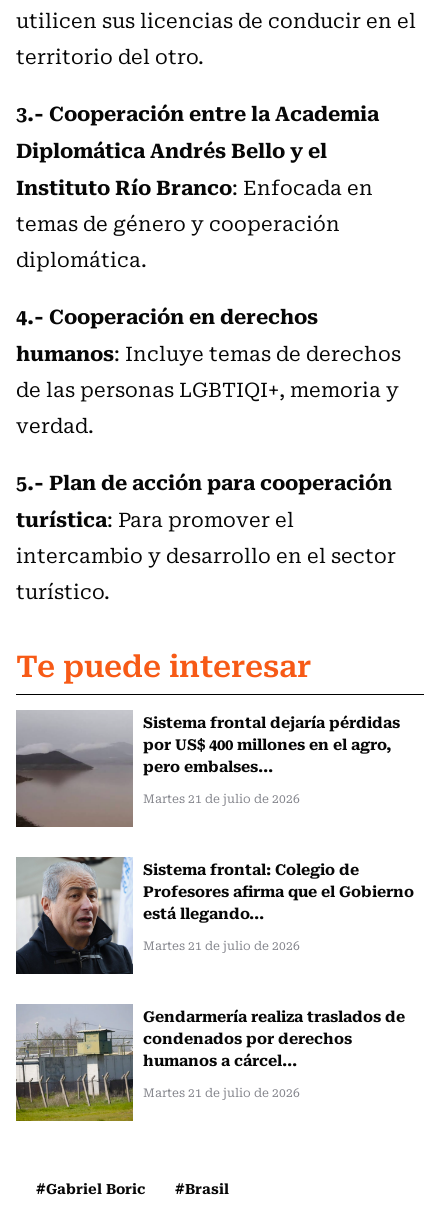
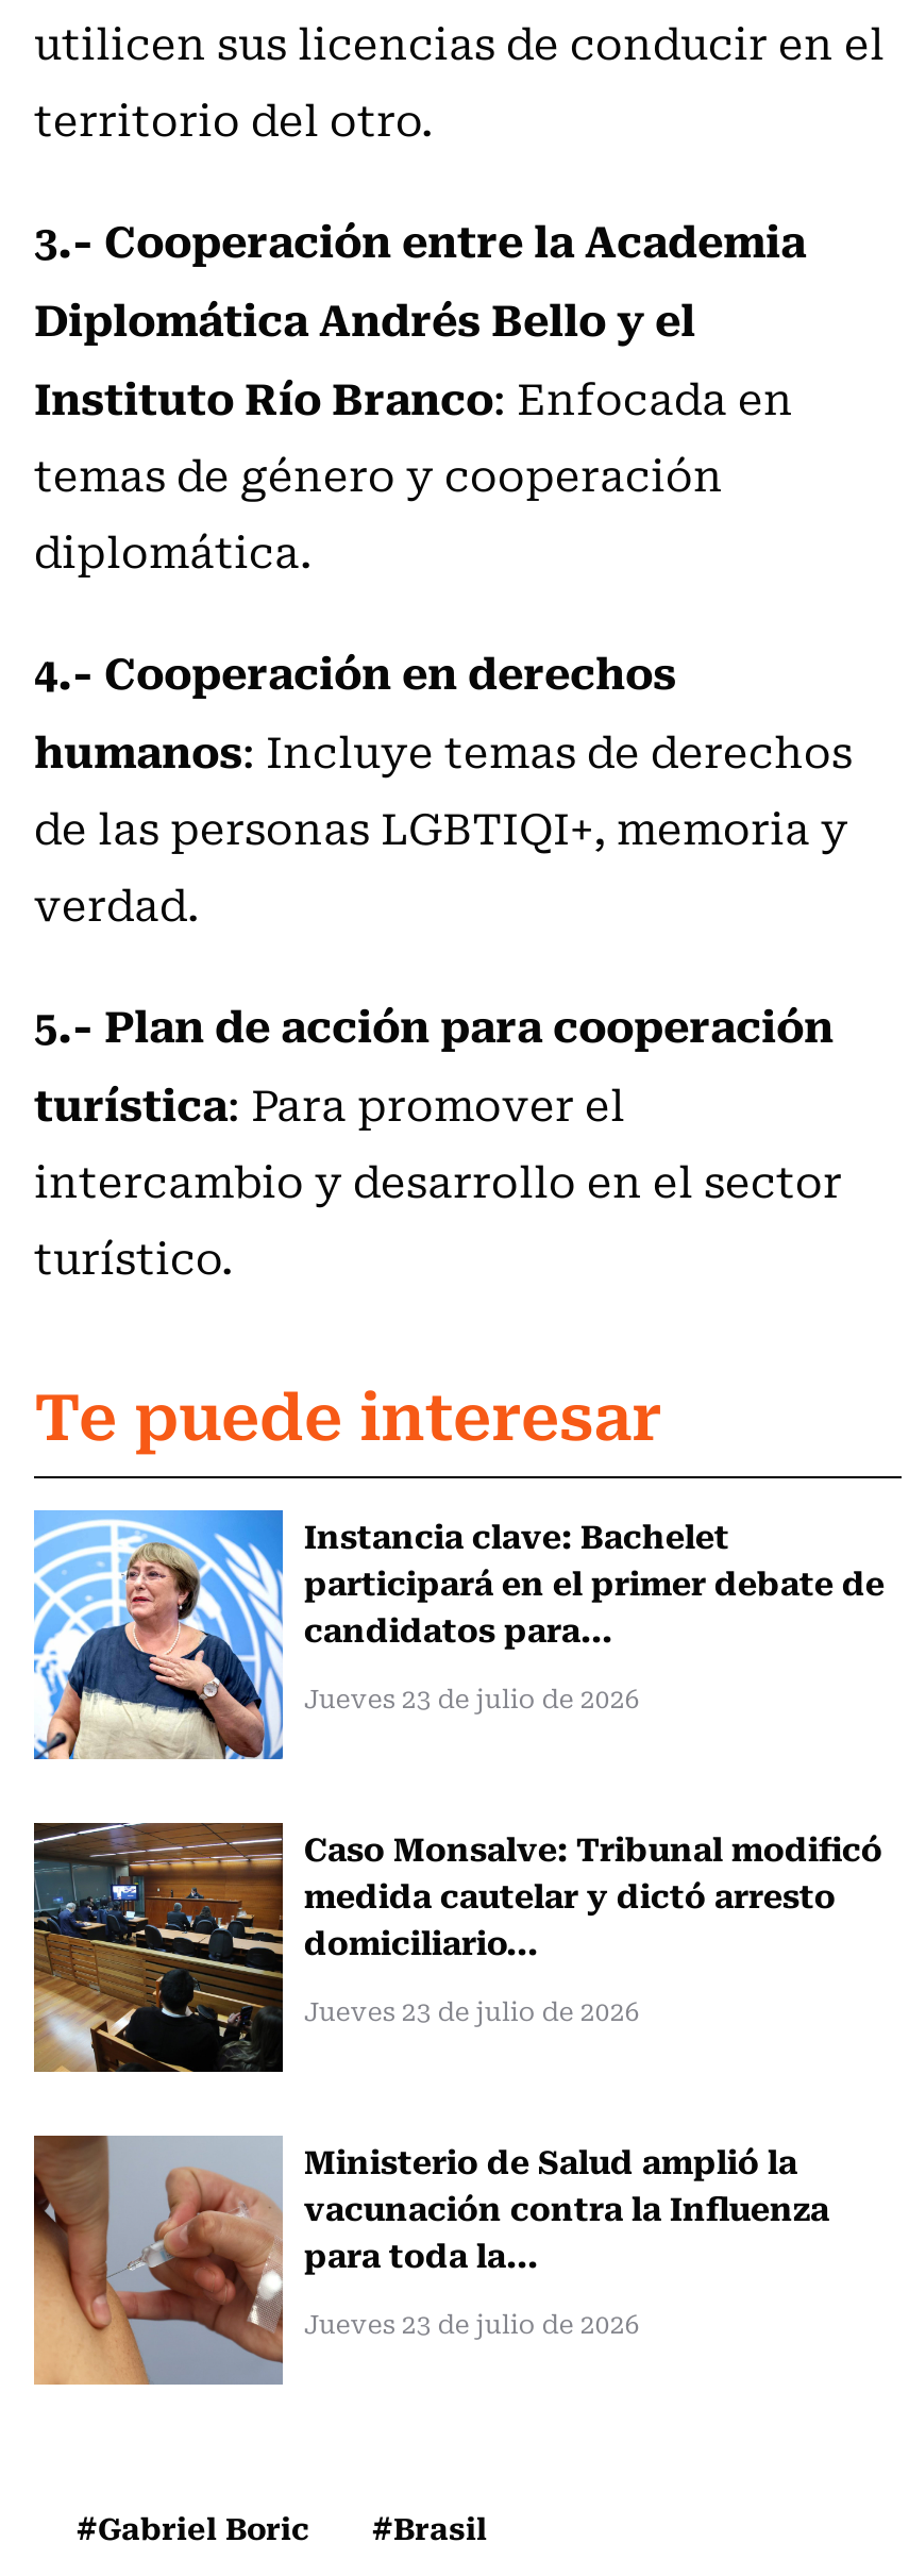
[15,709,400,828] [image] | Sistema frontal dejaría pérdidas | por US$ 400 millones en el agro, | pero embalses... -> [32,1508,884,1761] [image] | Instancia clave: Bachelet | participará en el primer debate de | candidatos para...
[143,789,300,807] Martes 21 de julio de 2026 -> [304,1679,640,1717] Jueves 23 de julio de 2026
[15,856,414,975] [image] | Sistema frontal: Colegio de | Profesores afirma que el Gobierno | está llegando... -> [32,1821,882,2074] [image] | Caso Monsalve: Tribunal modificó | medida cautelar y dictó arresto | domiciliario...
[143,936,300,954] Martes 21 de julio de 2026 -> [304,1991,640,2029] Jueves 23 de julio de 2026
[15,1003,405,1122] [image] | Gendarmería realiza traslados de | condenados por derechos | humanos a cárcel... -> [32,2133,829,2387] [image] | Ministerio de Salud amplió la | vacunación contra la Influenza | para toda la...
[143,1083,300,1101] Martes 21 de julio de 2026 -> [304,2303,640,2342] Jueves 23 de julio de 2026

